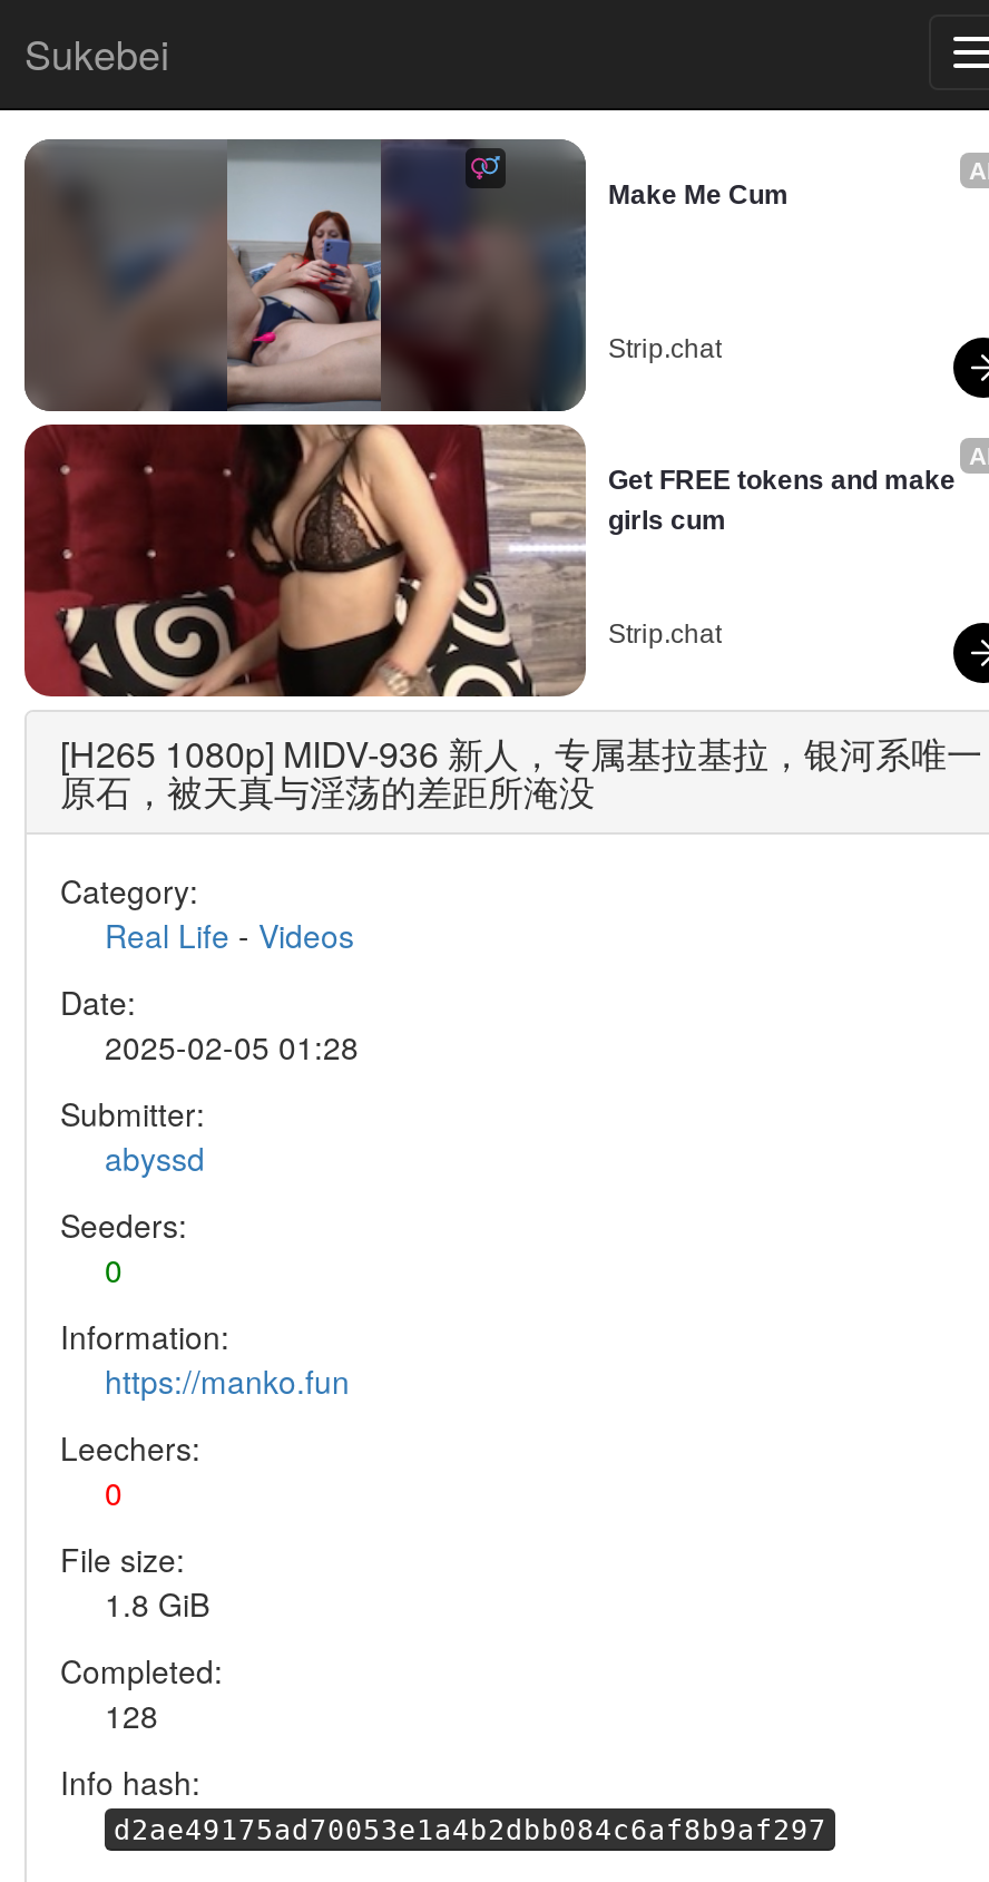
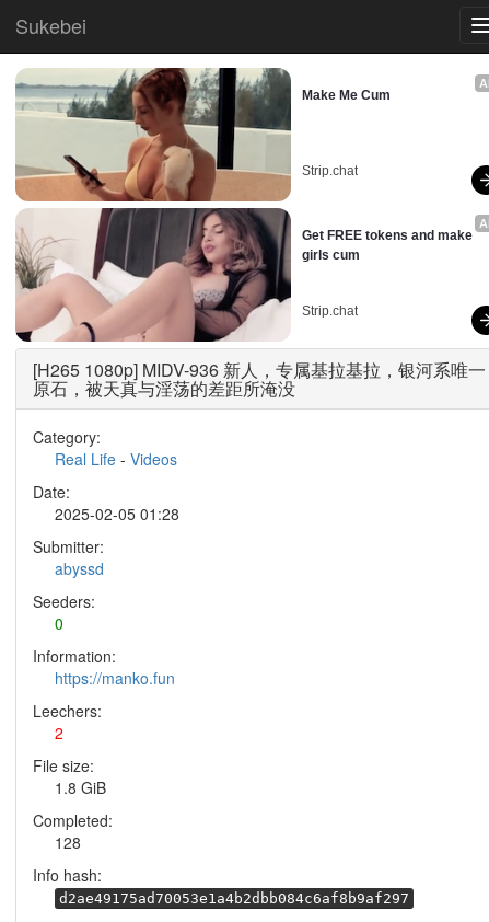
[22,137,588,699] [image] -> [14,68,292,343] [image]
[105,1470,123,1514] 0 -> [55,722,63,744] 2

